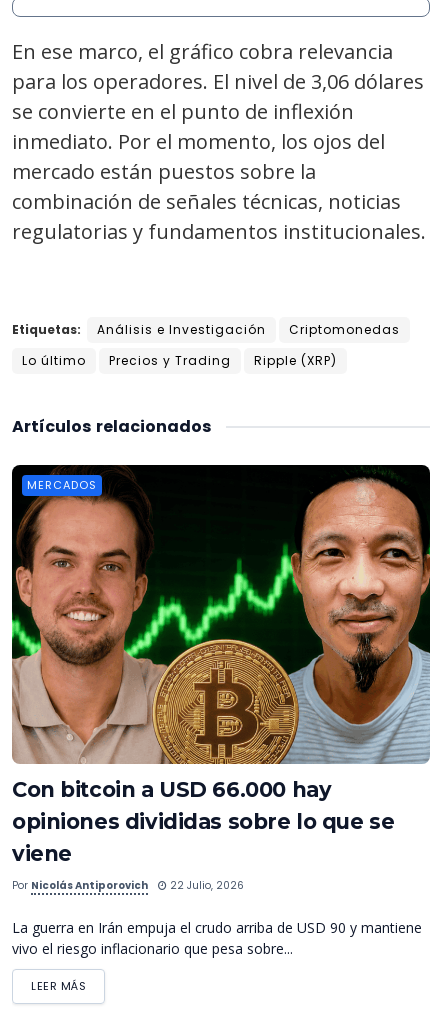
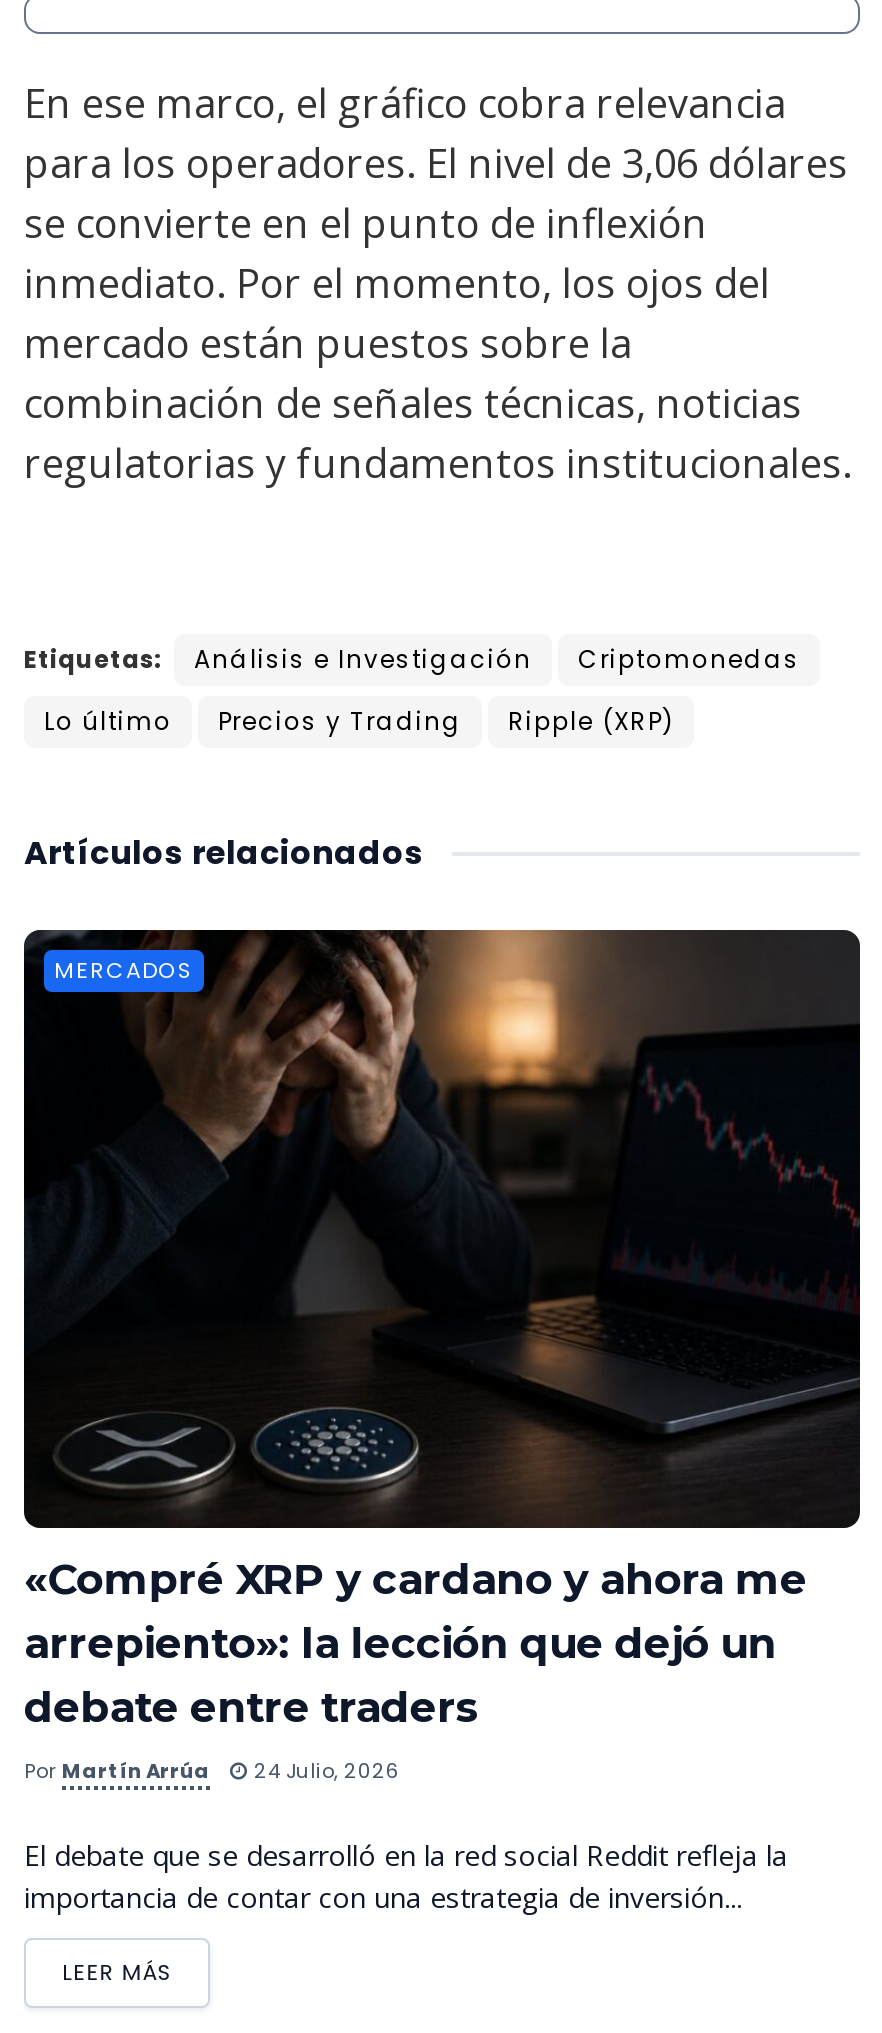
[11,464,431,866] [image] | Con bitcoin a USD 66.000 hay | opiniones divididas sobre lo que se | viene -> [22,928,862,1732] [image] | «Compré XRP y cardano y ahora me | arrepiento»: la lección que dejó un | debate entre traders
[12,878,244,893] Por Nicolás Antiporovich | 22 Julio, 2026 -> [24,1756,400,1786] Por Martín Arrúa | 24 Julio, 2026
[12,918,422,958] La guerra en Irán empuja el crudo arriba de USD 90 y mantiene | vivo el riesgo inflacionario que pesa sobre... -> [24,1836,788,1916] El debate que se desarrolló en la red social Reddit refleja la | importancia de contar con una estrategia de inversión...

